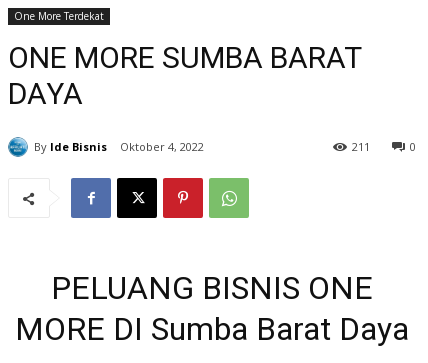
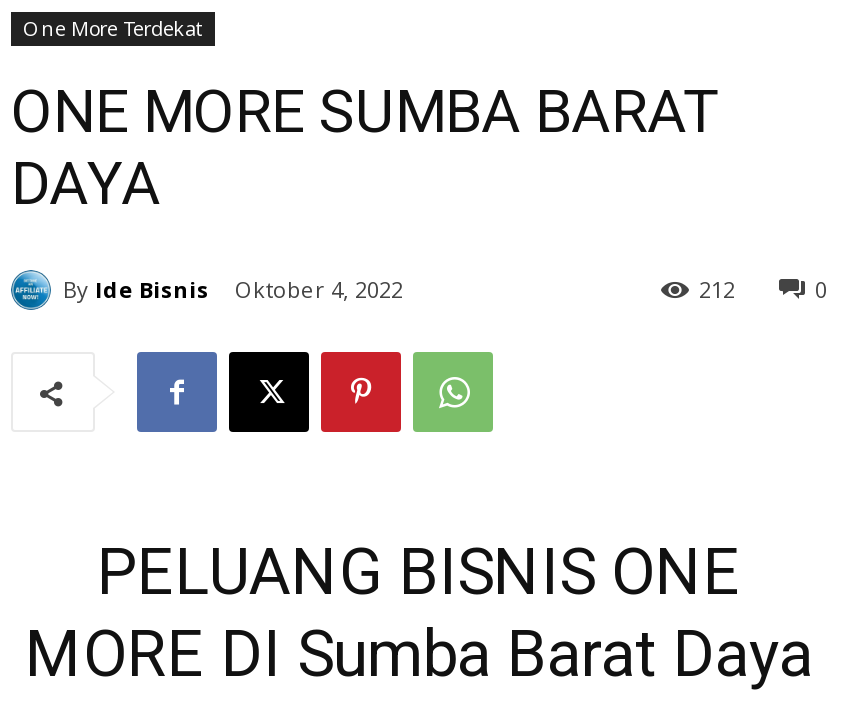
[352,139,370,154] 211 -> [699,274,735,304] 212

